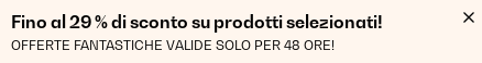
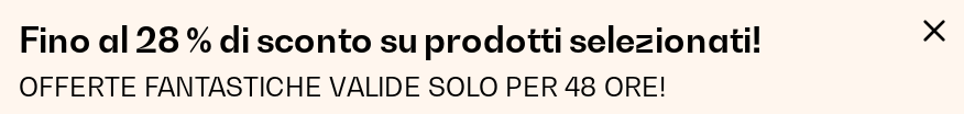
[11,11,383,33] Fino al 29 % di sconto su prodotti selezionati! -> [19,18,763,61] Fino al 28 % di sconto su prodotti selezionati!

